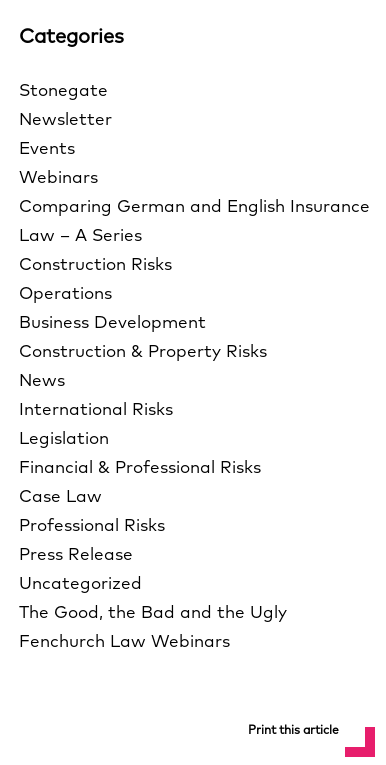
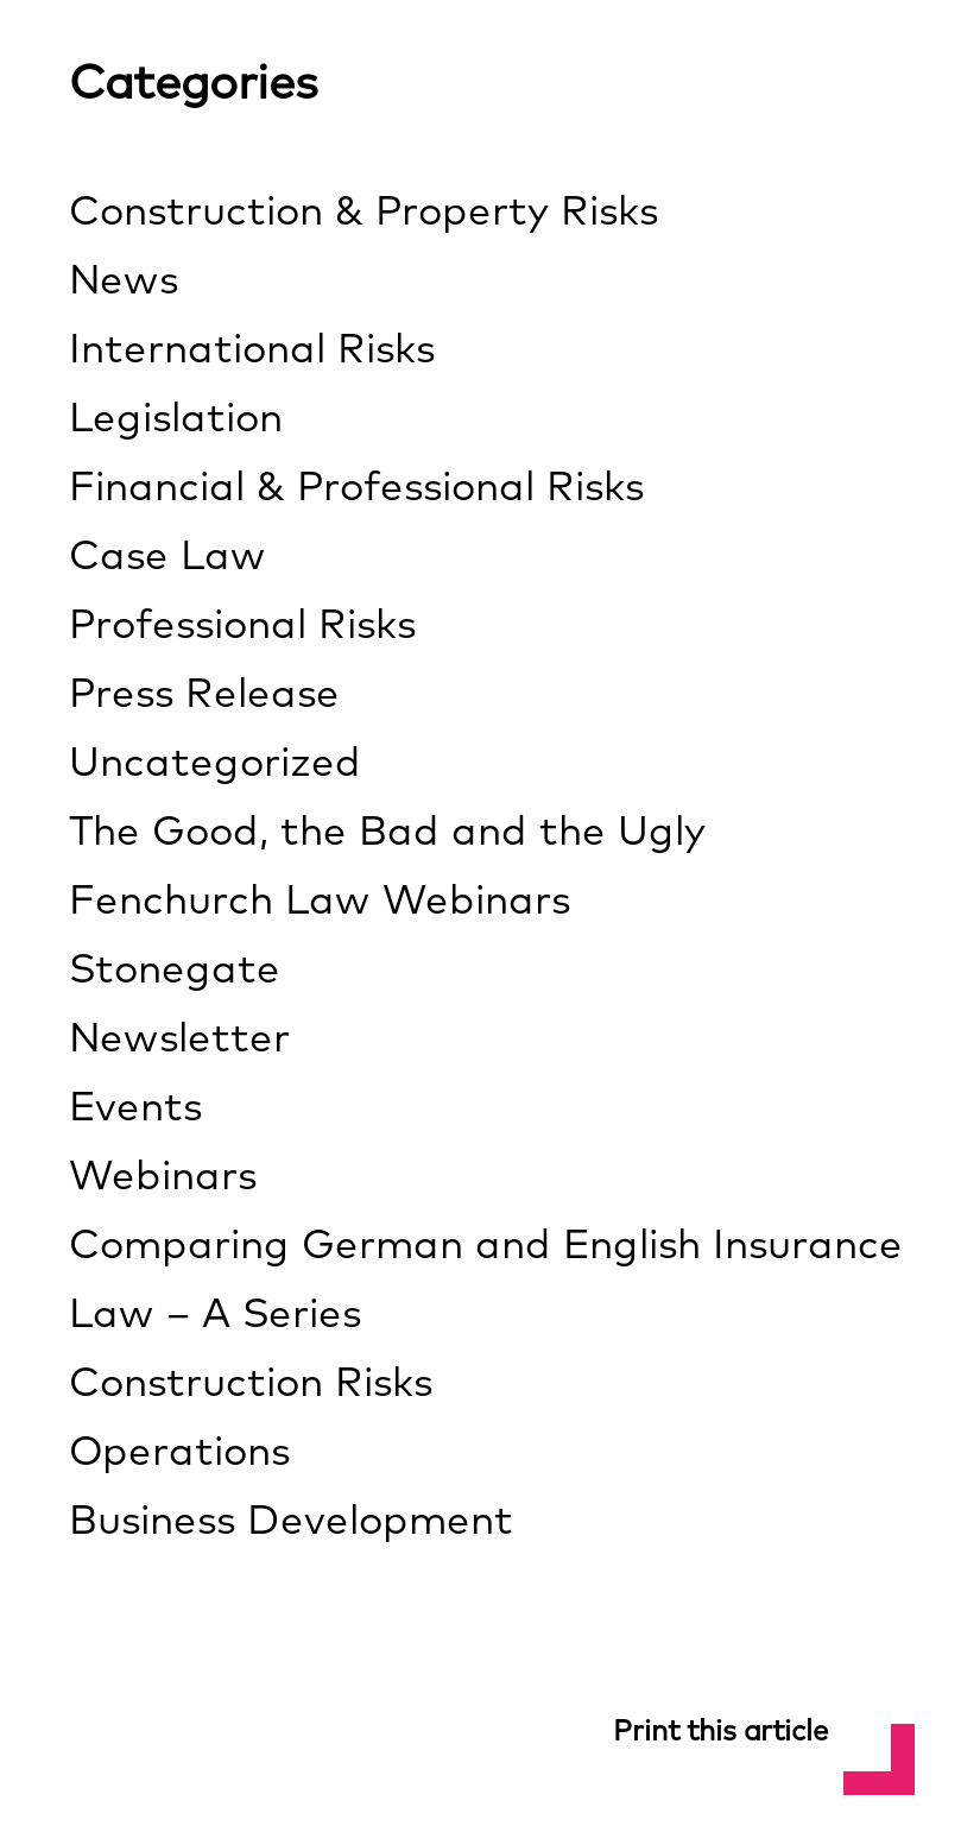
moved [19,83,370,332] -> [69,952,903,1543]: Stonegate | Newsletter | Events | ... | Operations | Business Development
moved [19,344,287,651] -> [69,194,706,923]: Construction & Property Risks | News | International Risks | ... | The Good, the Bad and the Ugly | Fenchurch Law Webinars

